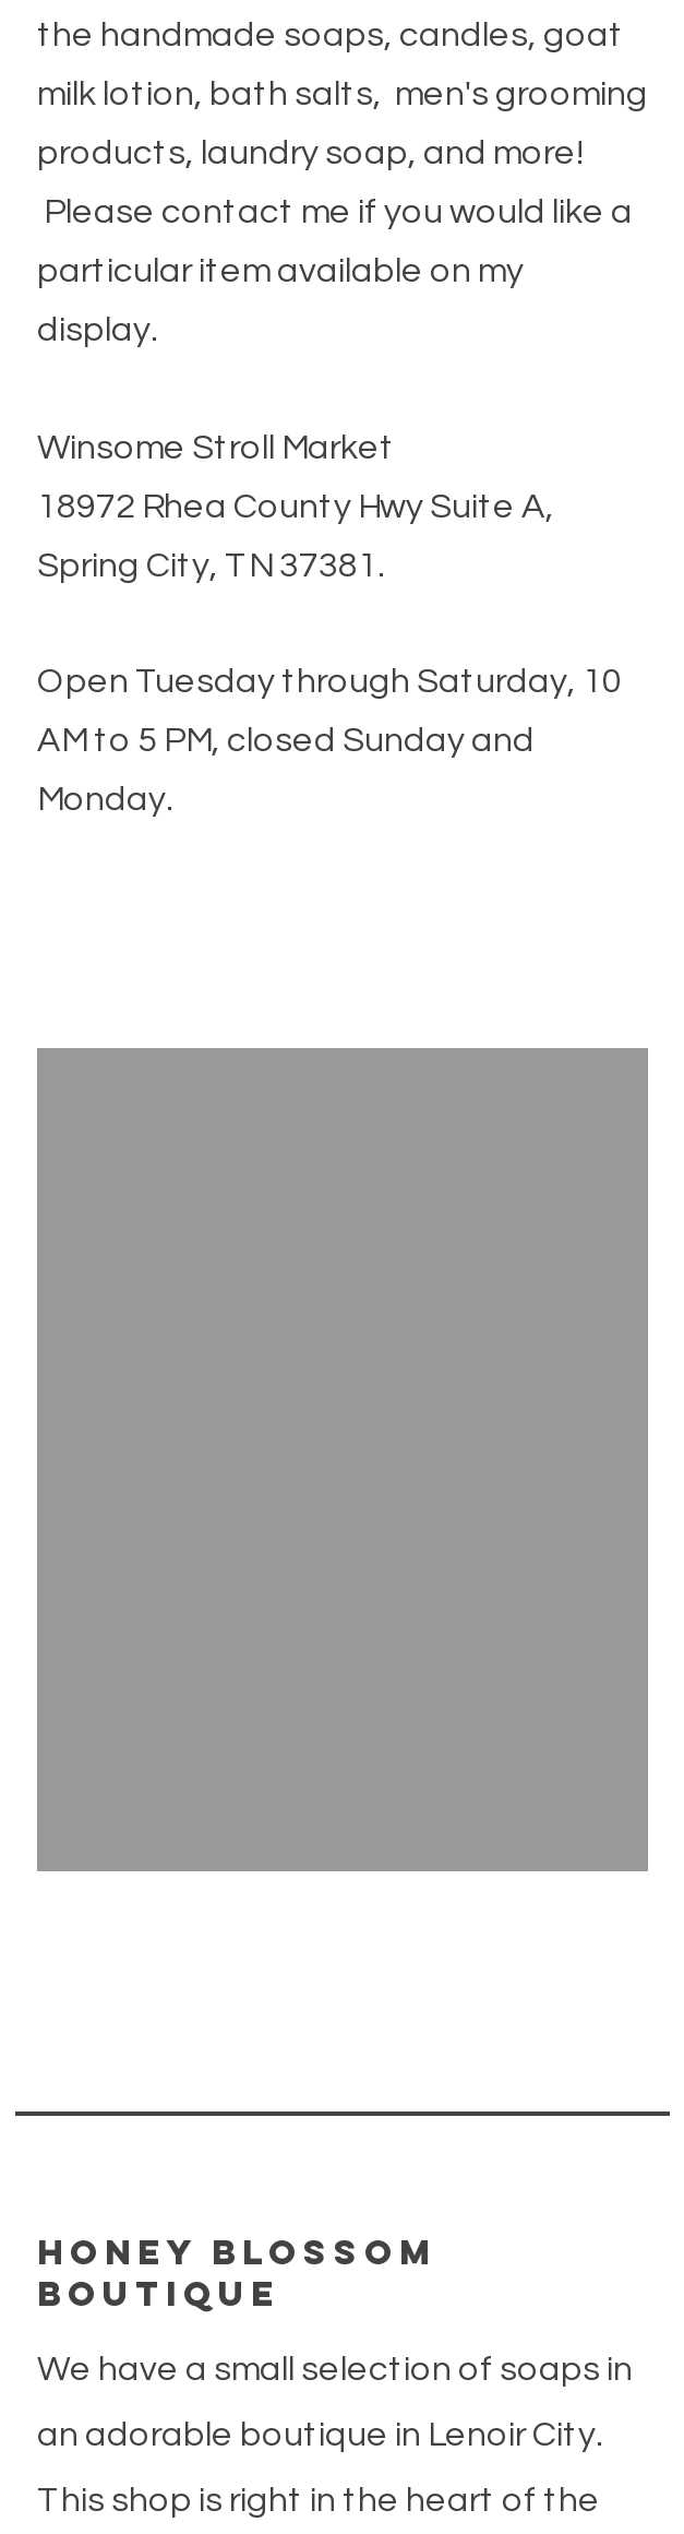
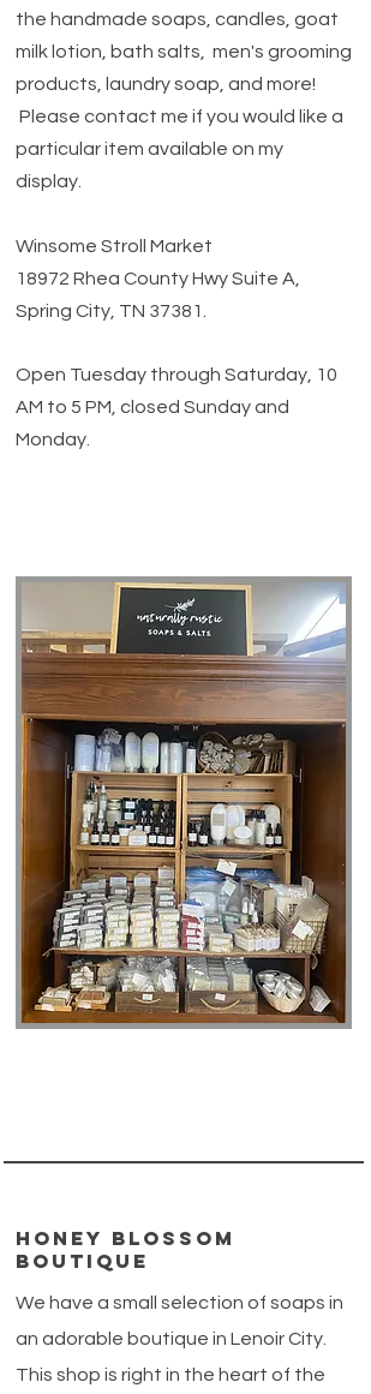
none -> [20,582,347,1024] [image]

